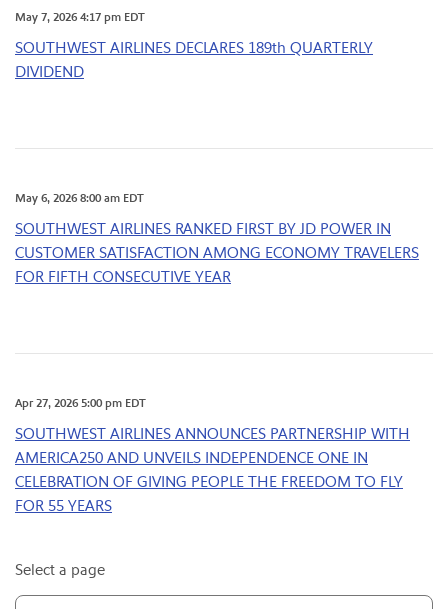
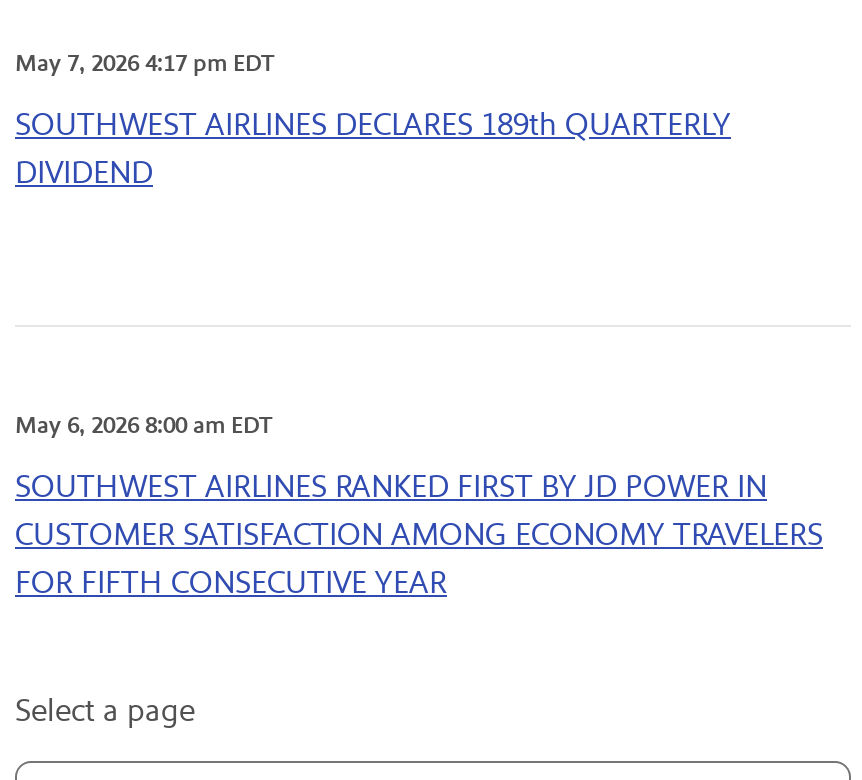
[15,396,410,515] Apr 27, 2026 5:00 pm EDT | SOUTHWEST AIRLINES ANNOUNCES PARTNERSHIP WITH | AMERICA250 AND UNVEILS INDEPENDENCE ONE IN | CELEBRATION OF GIVING PEOPLE THE FREEDOM TO FLY | FOR 55 YEARS -> none

